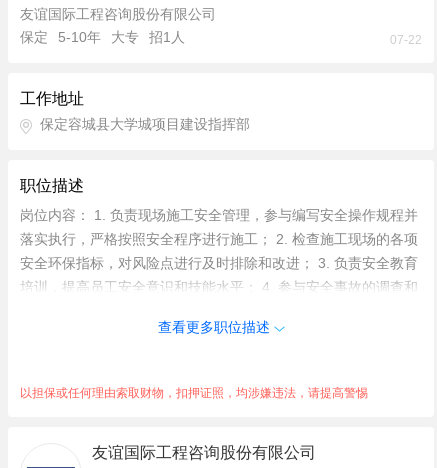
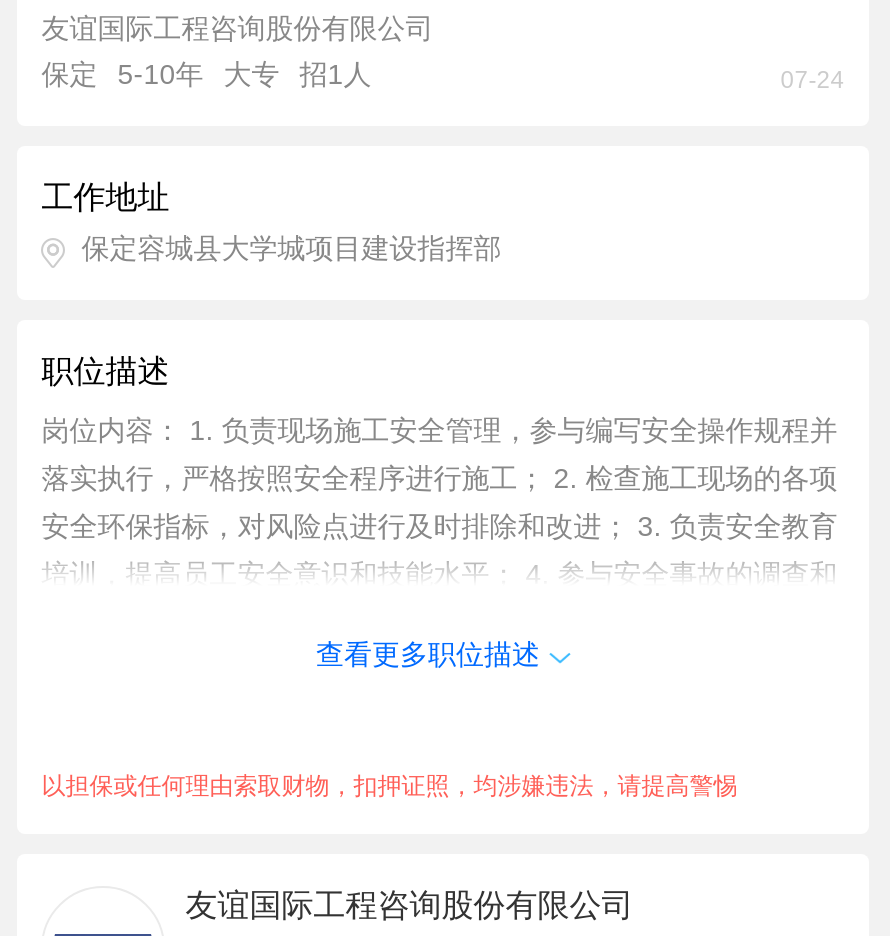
[390,33,422,47] 07-22 -> [781,66,845,94] 07-24

